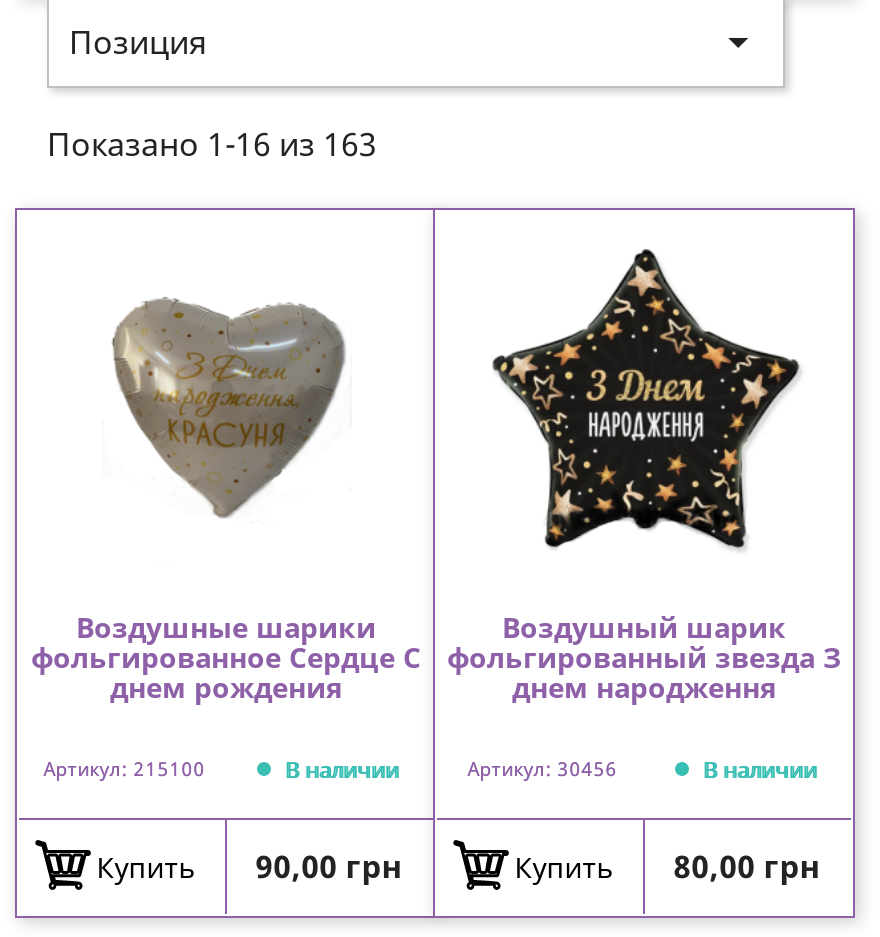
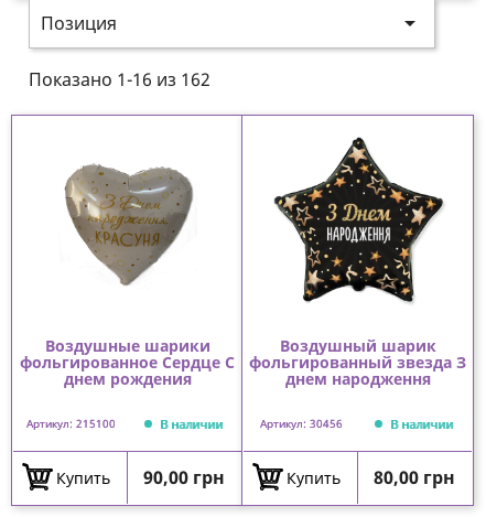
[47,123,377,167] Показано 1-16 из 163 -> [29,68,210,92] Показано 1-16 из 162

